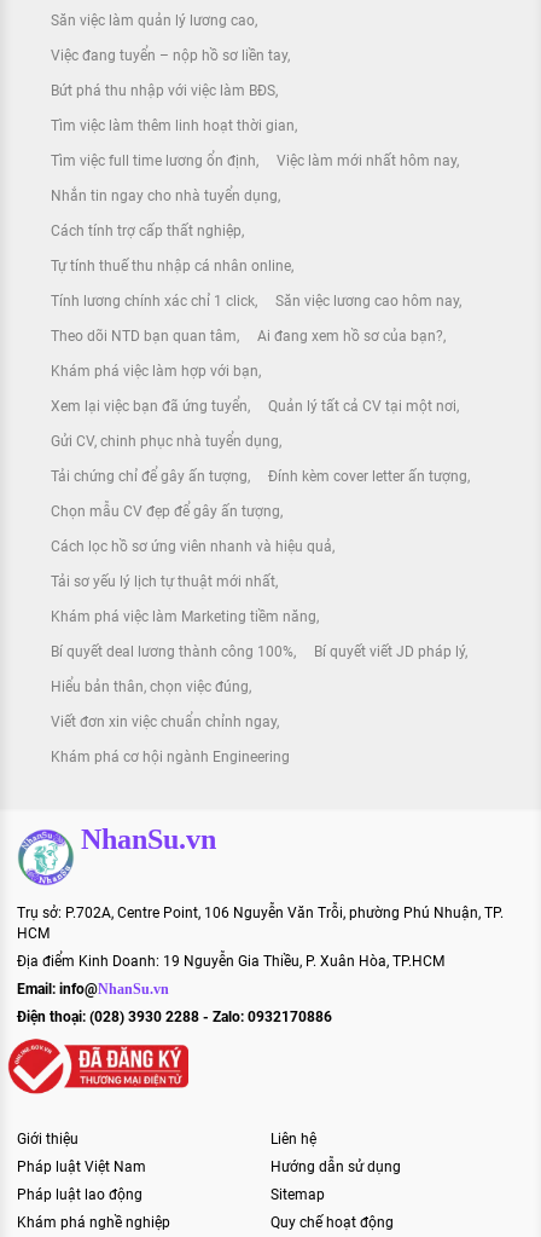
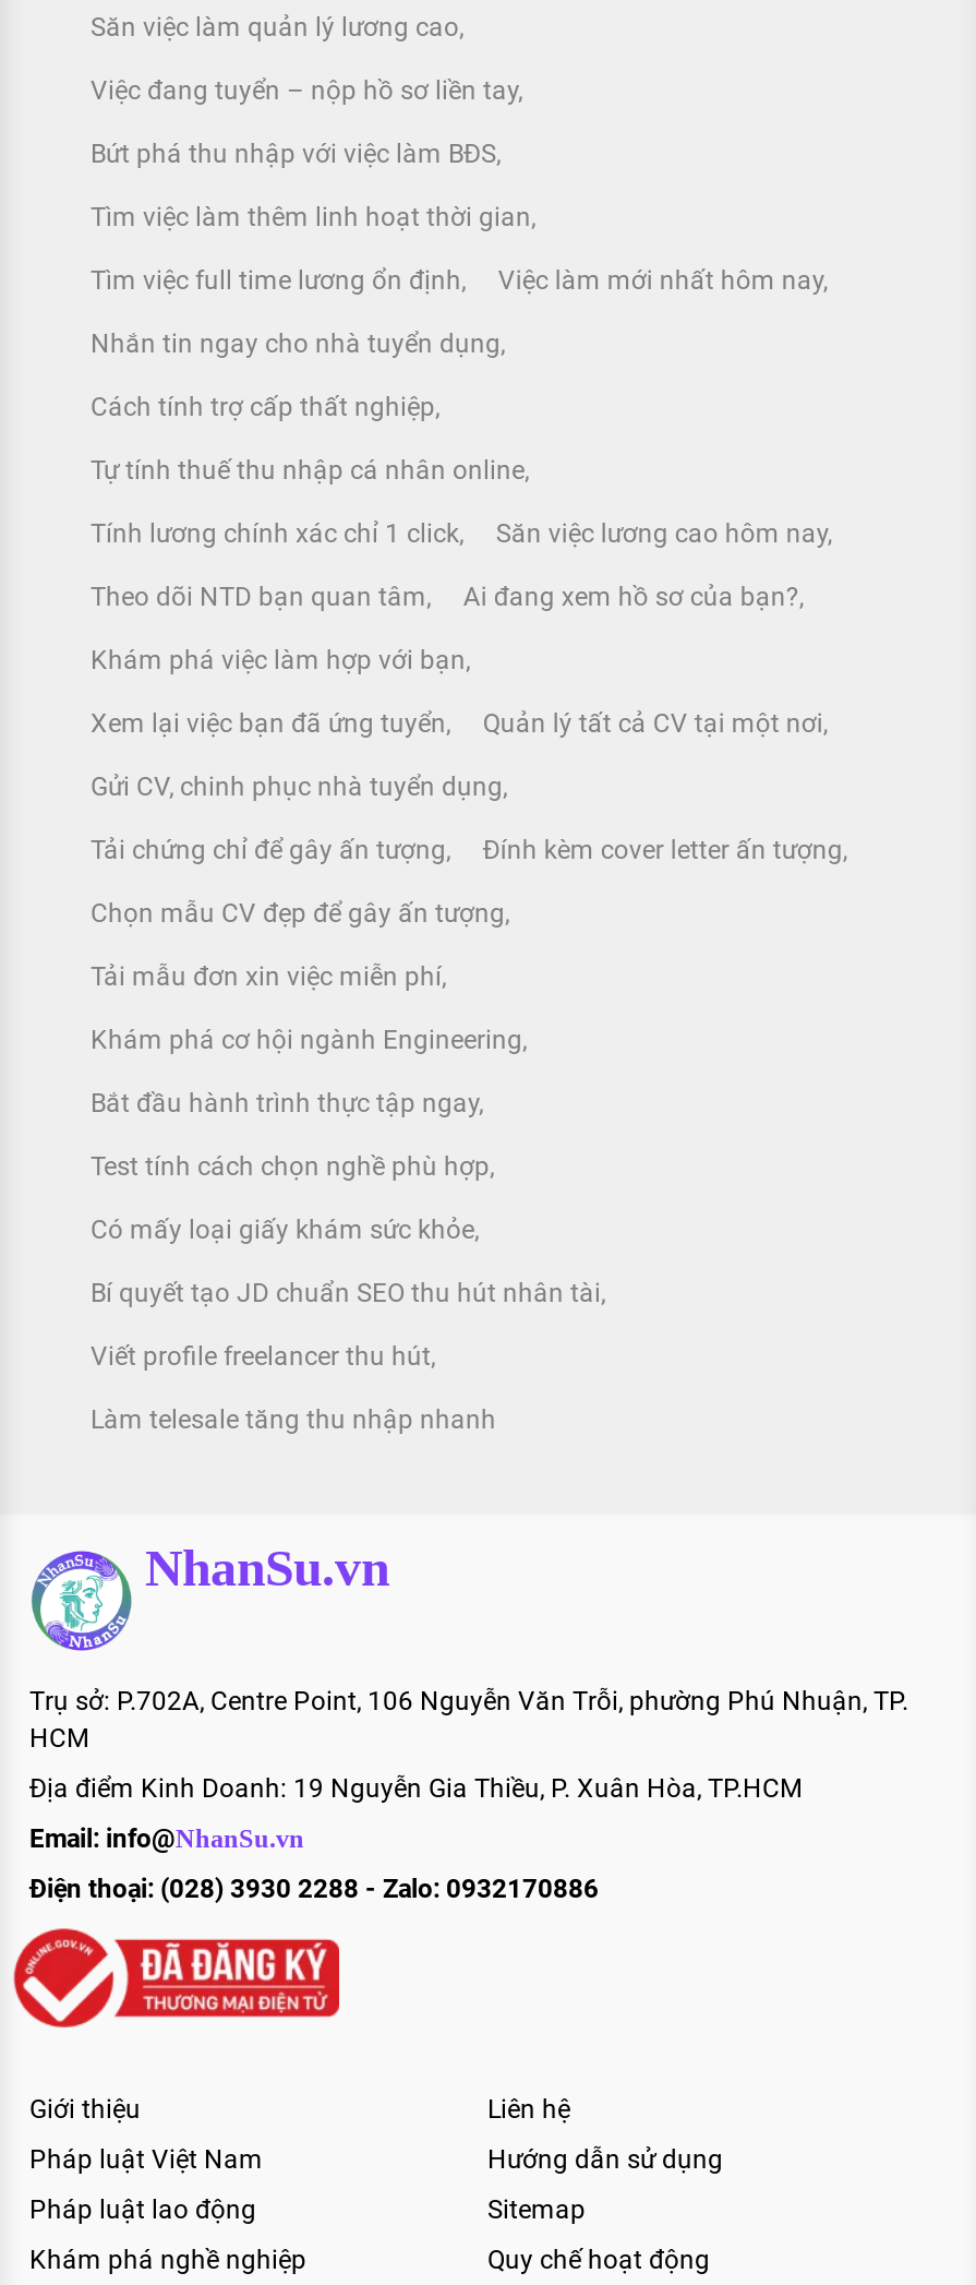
[51,538,465,730] Cách lọc hồ sơ ứng viên nhanh và hiệu quả | Tải sơ yếu lý lịch tự thuật mới nhất | Khám phá việc làm Marketing tiềm năng | Bí quyết deal lương thành công 100% | Bí quyết viết JD pháp lý | Hiểu bản thân, chọn việc đúng | Viết đơn xin việc chuẩn chỉnh ngay -> [91,960,442,991] Tải mẫu đơn xin việc miễn phí
moved [51,748,290,765] -> [91,1024,522,1054]: Khám phá cơ hội ngành Engineering
none -> [91,1087,601,1434] Bắt đầu hành trình thực tập ngay | Test tính cách chọn nghề phù hợp | Có mấy loại giấy khám sức khỏe | Bí quyết tạo JD chuẩn SEO thu hút nhân tài | Viết profile freelancer thu hút | Làm telesale tăng thu nhập nhanh

